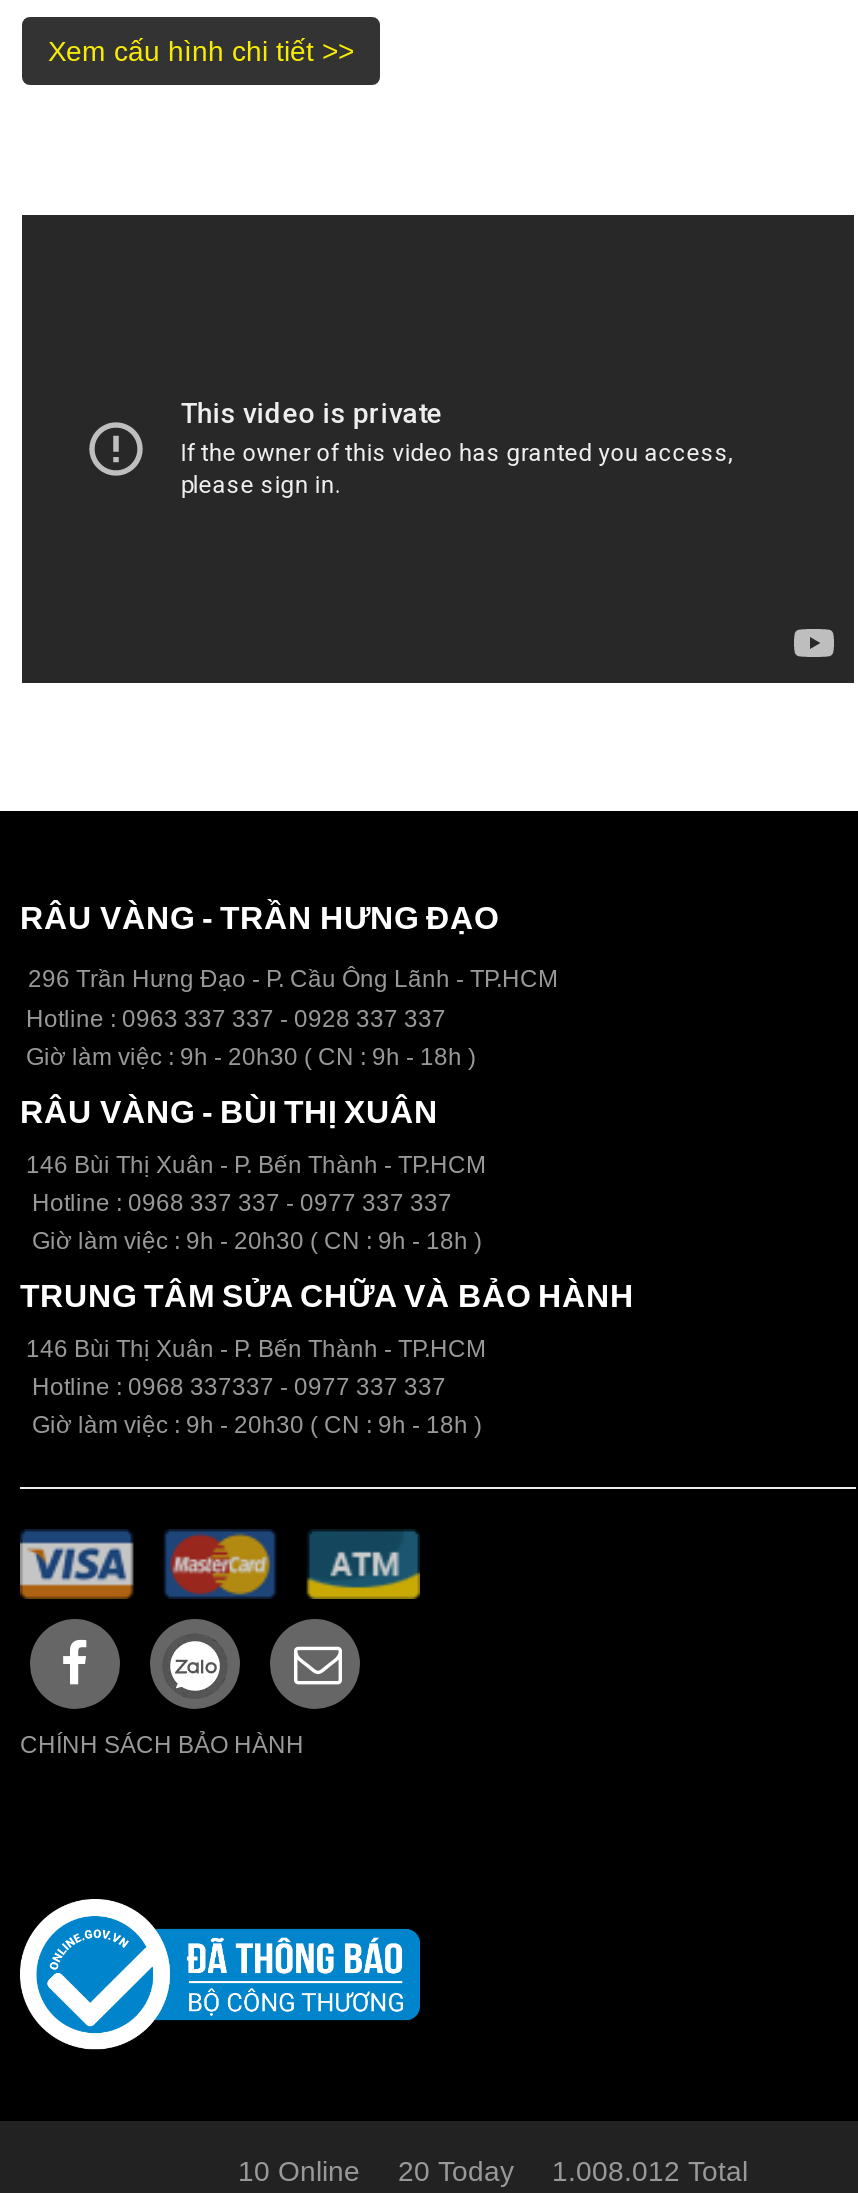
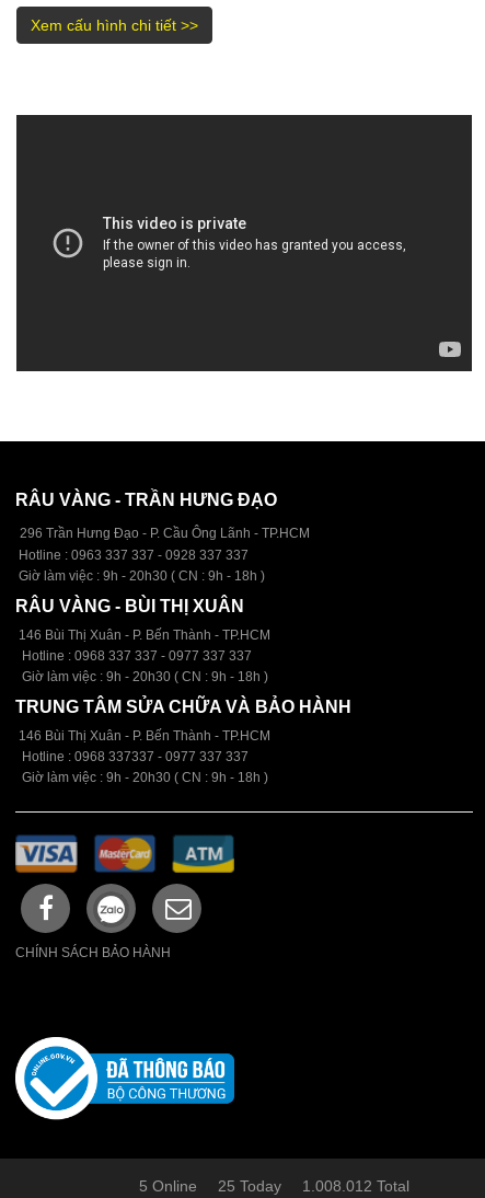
[238,2155,360,2187] 10 Online -> [139,1177,197,1195] 5 Online
[398,2155,514,2187] 20 Today -> [218,1177,281,1195] 25 Today

